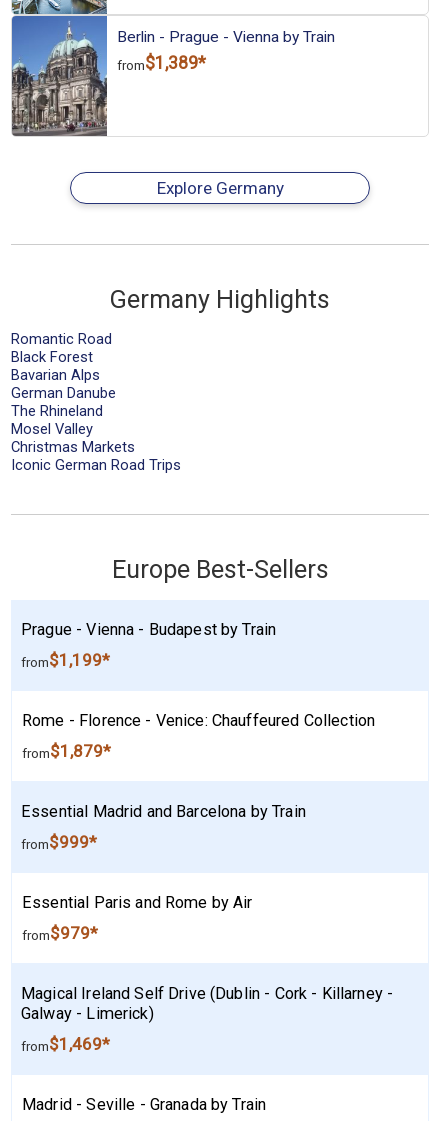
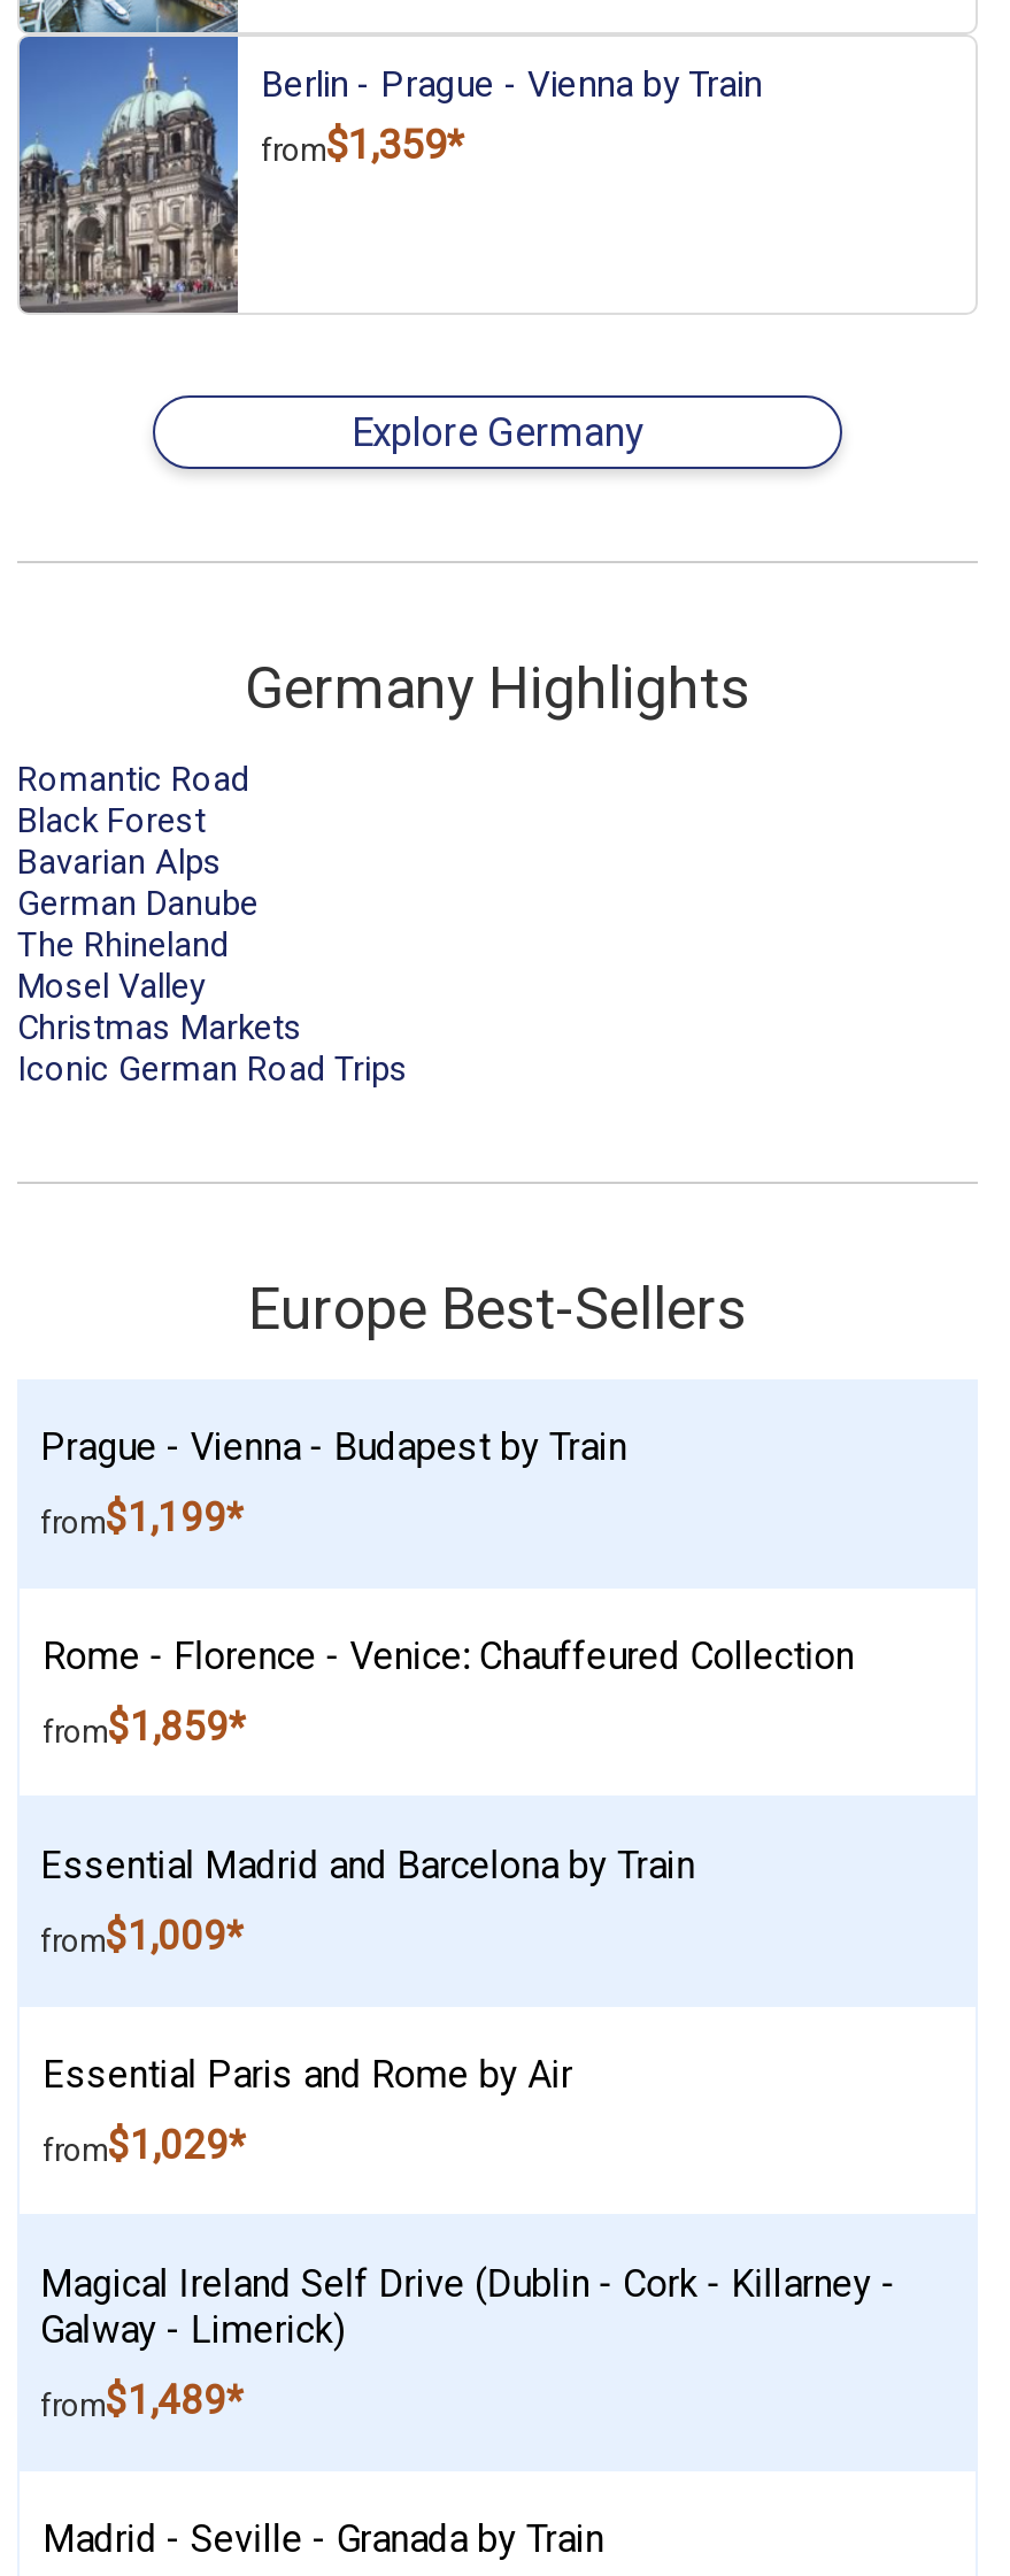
[117,53,206,73] from$1,389* -> [261,122,465,168] from$1,359*
[22,741,111,761] from$1,879* -> [43,1704,247,1750] from$1,859*
[21,832,97,852] from$999* -> [40,1913,245,1959] from$1,009*
[22,923,98,943] from$979* -> [43,2122,247,2168] from$1,029*
[21,1034,110,1054] from$1,469* -> [40,2377,245,2423] from$1,489*

